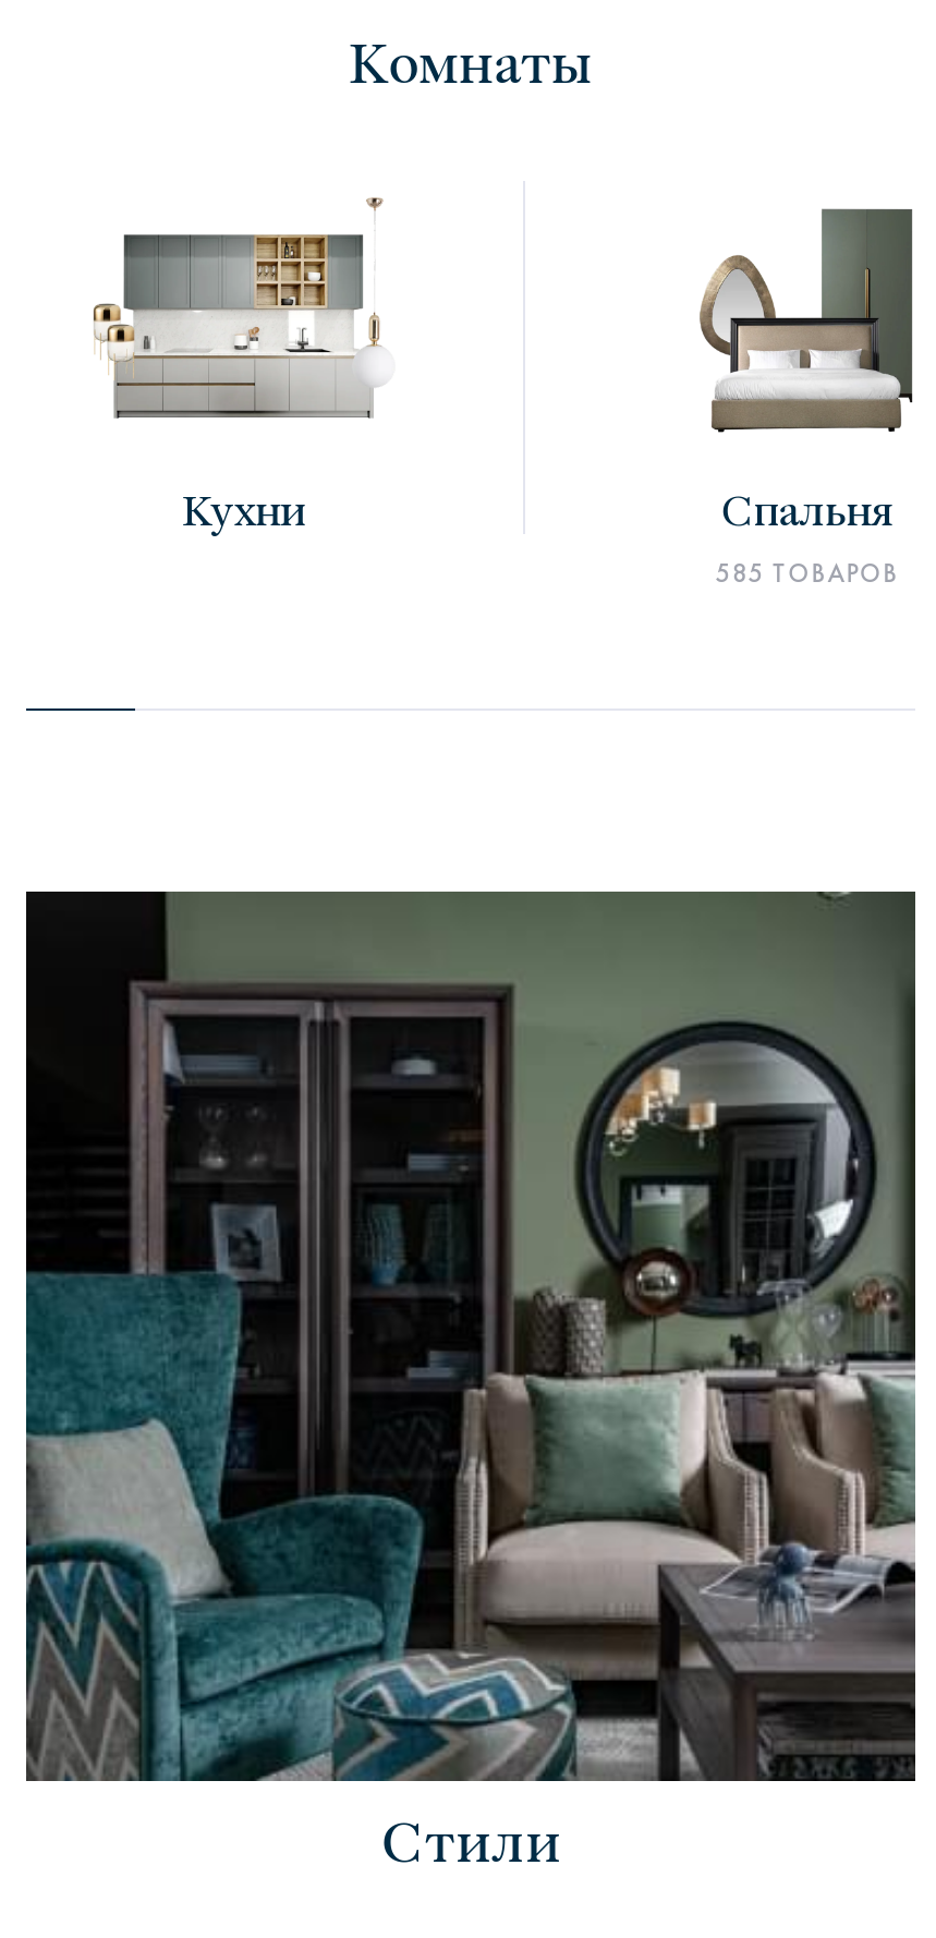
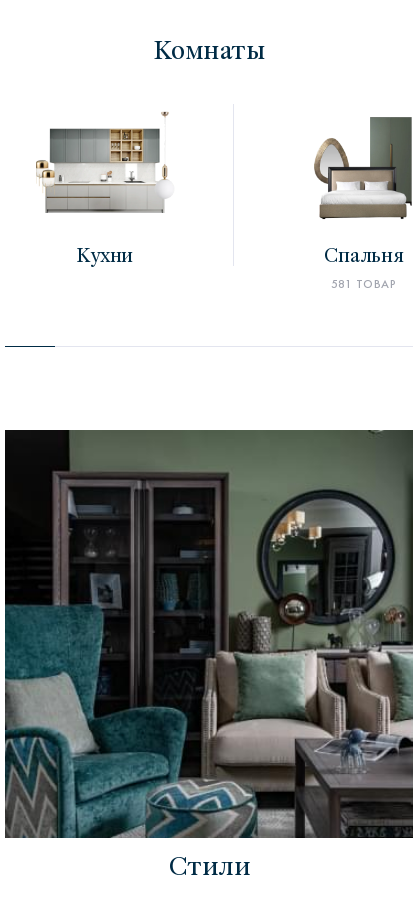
[716,559,899,589] 585 ТОВАРОВ -> [331,277,396,291] 581 ТОВАР

